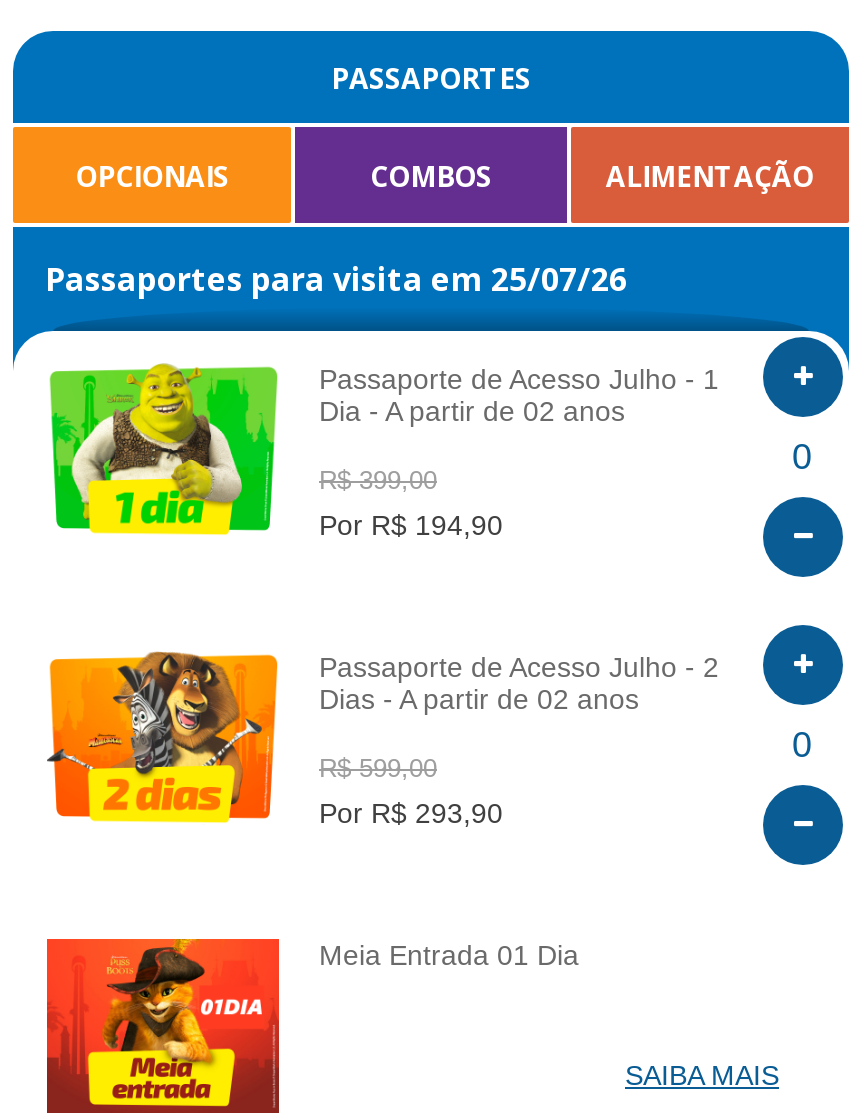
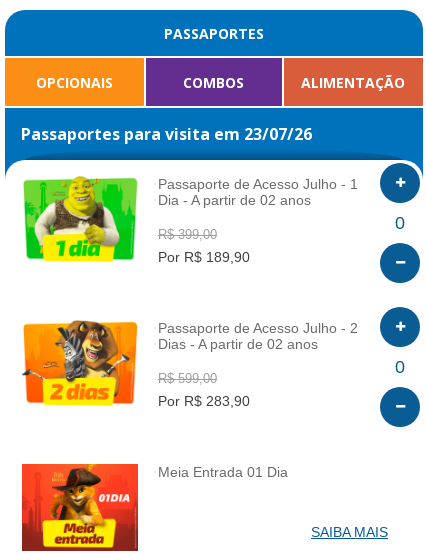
[45,257,627,301] Passaportes para visita em 25/07/26 -> [21,123,312,145] Passaportes para visita em 23/07/26
[319,509,503,541] Por R$ 194,90 -> [158,249,250,265] Por R$ 189,90
[319,797,503,829] Por R$ 293,90 -> [158,393,250,409] Por R$ 283,90

